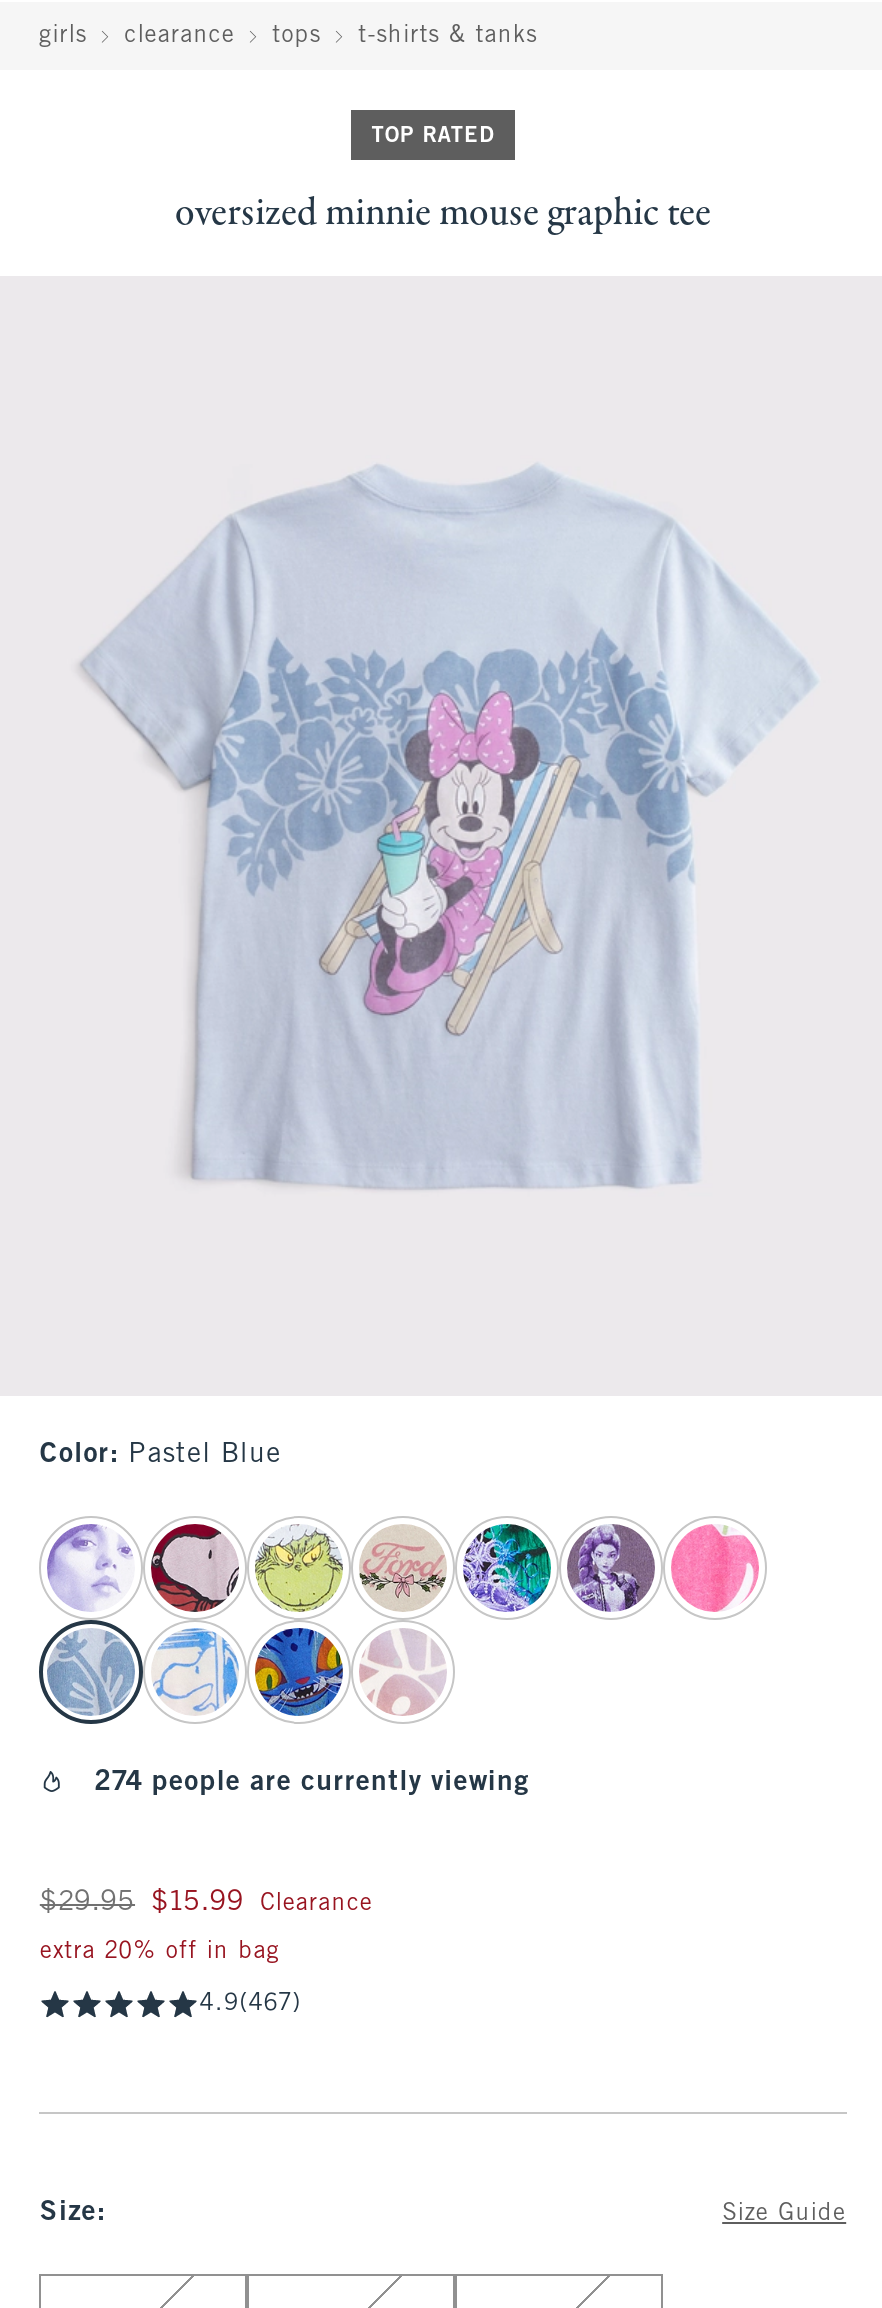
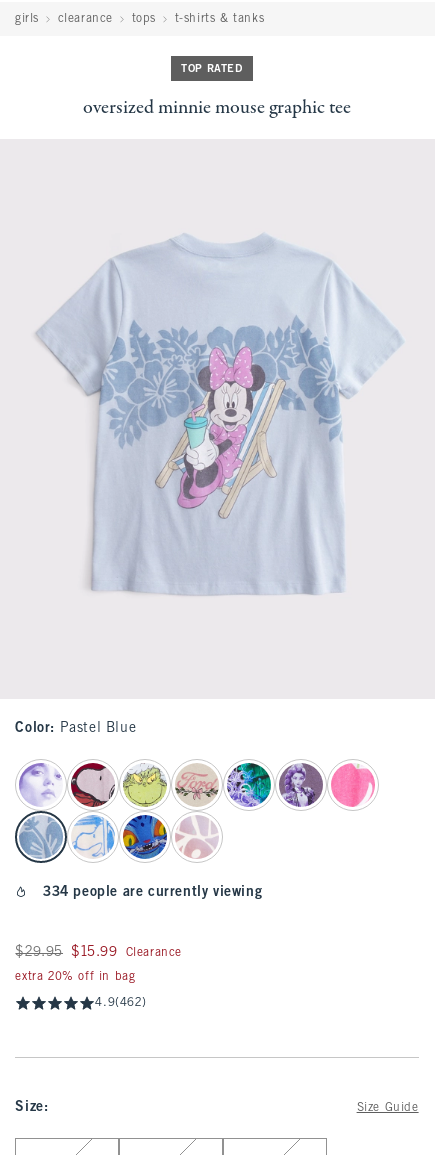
[95,1770,529,1796] 274 people are currently viewing -> [43,886,262,899] 334 people are currently viewing
[200,1992,301,2016] 4.9(467) -> [95,997,146,1009] 4.9(462)

